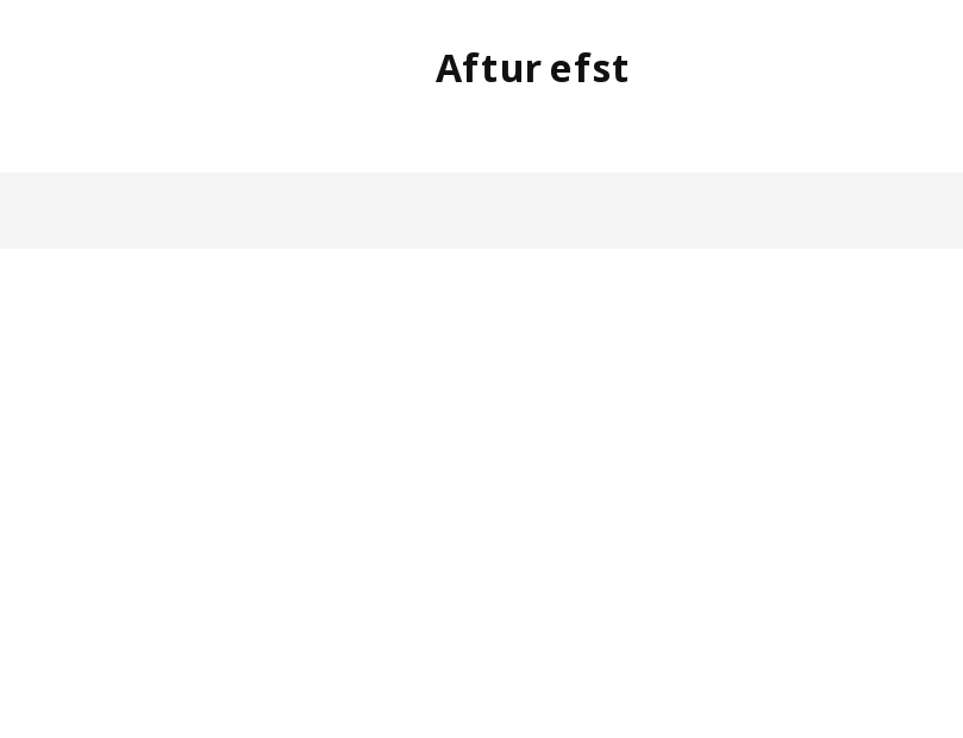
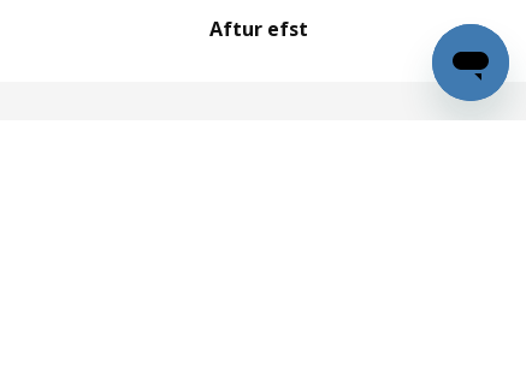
none -> [431,23,510,113] [image]

